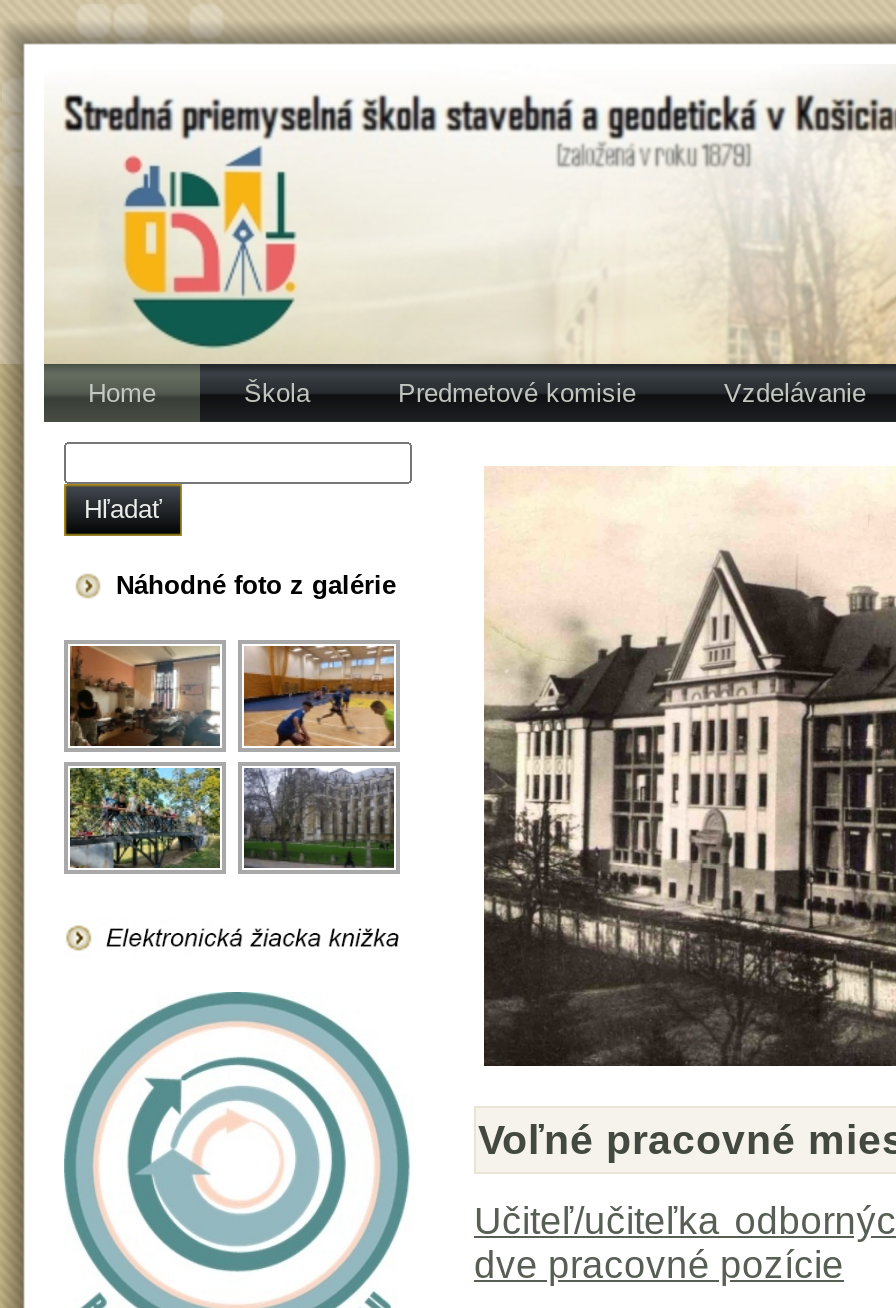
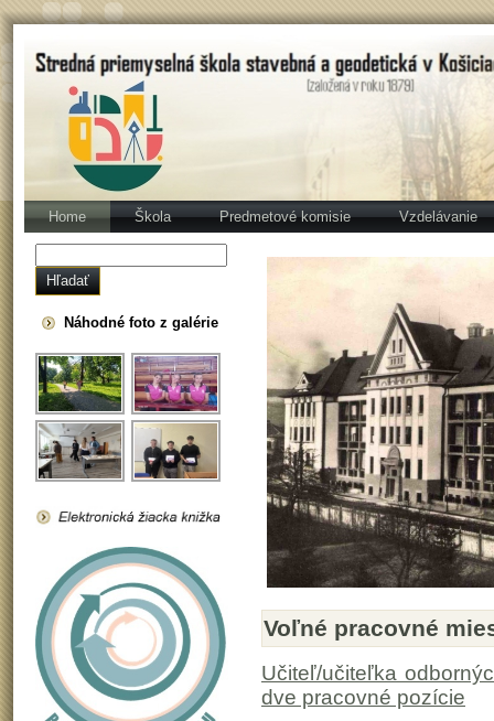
[68,646,222,746] [image] -> [37,355,122,411] [image]
[244,644,396,746] [image] -> [135,356,218,412] [image]
[68,766,220,866] [image] -> [37,422,120,478] [image]
[242,766,396,868] [image] -> [133,422,217,478] [image]

